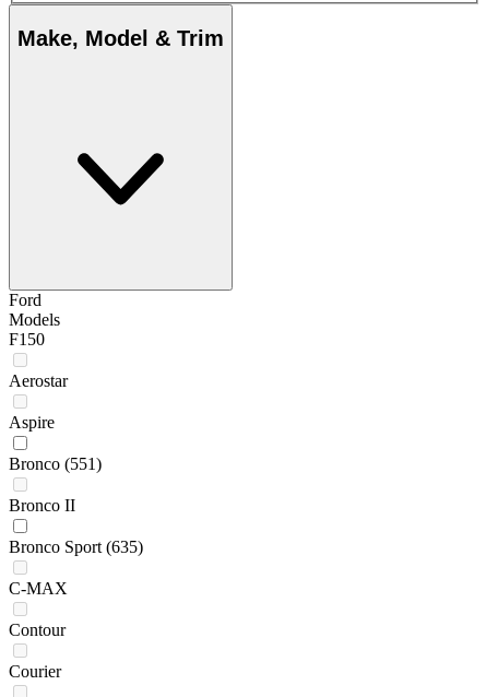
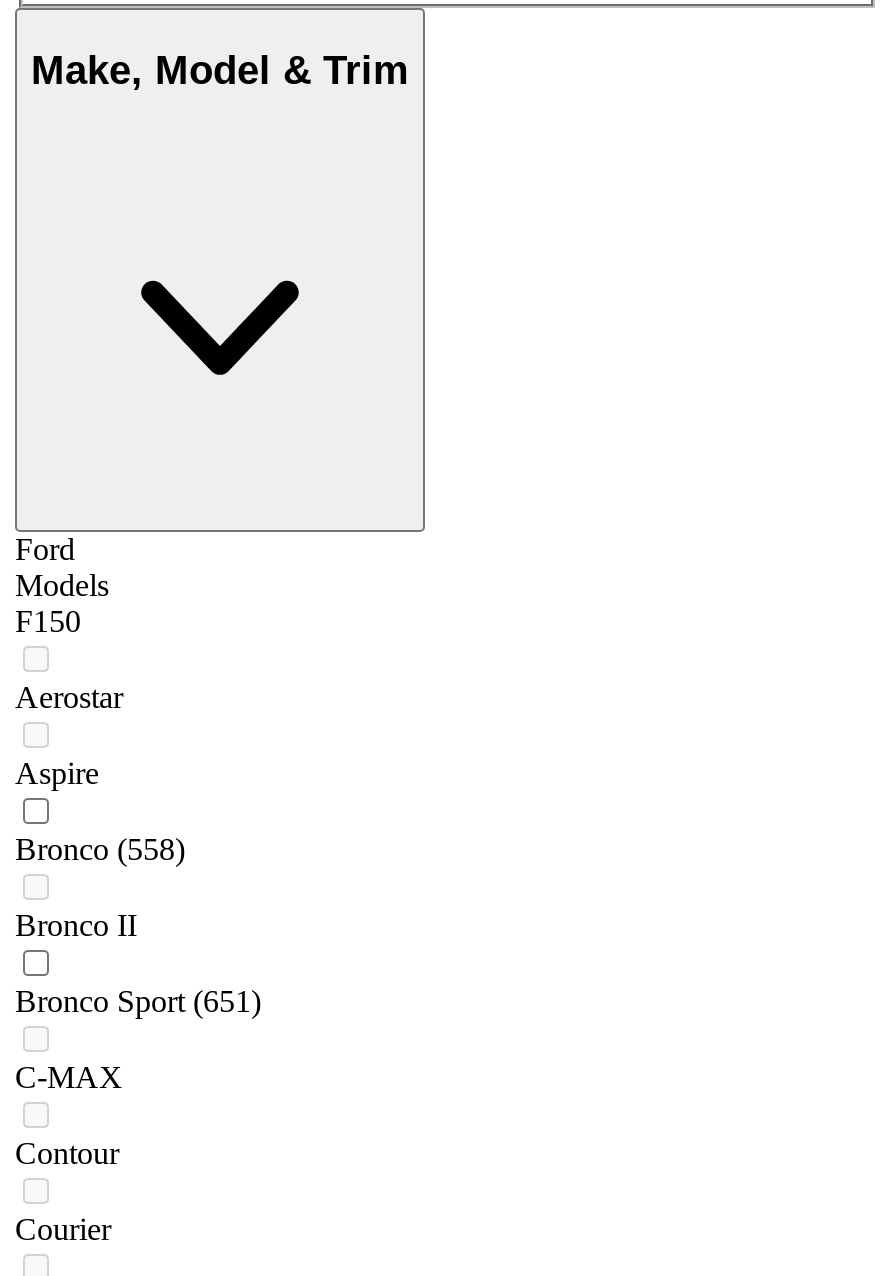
[9,455,102,473] Bronco (551) -> [15,833,185,867] Bronco (558)
[9,538,143,557] Bronco Sport (635) -> [15,985,261,1019] Bronco Sport (651)

